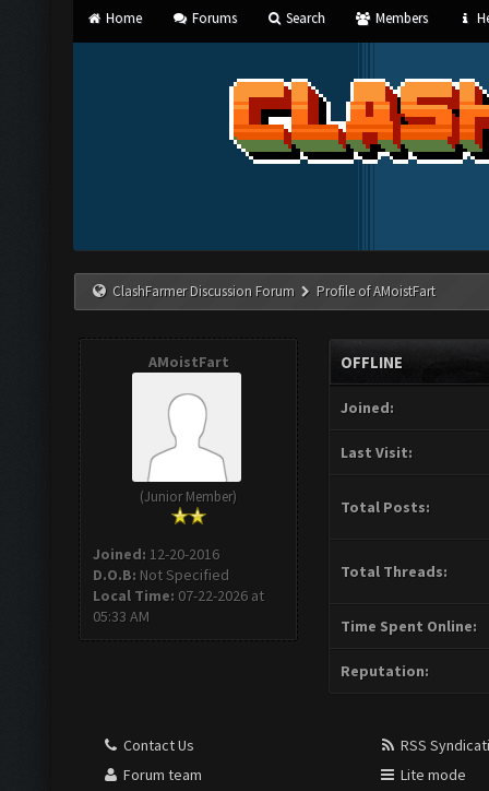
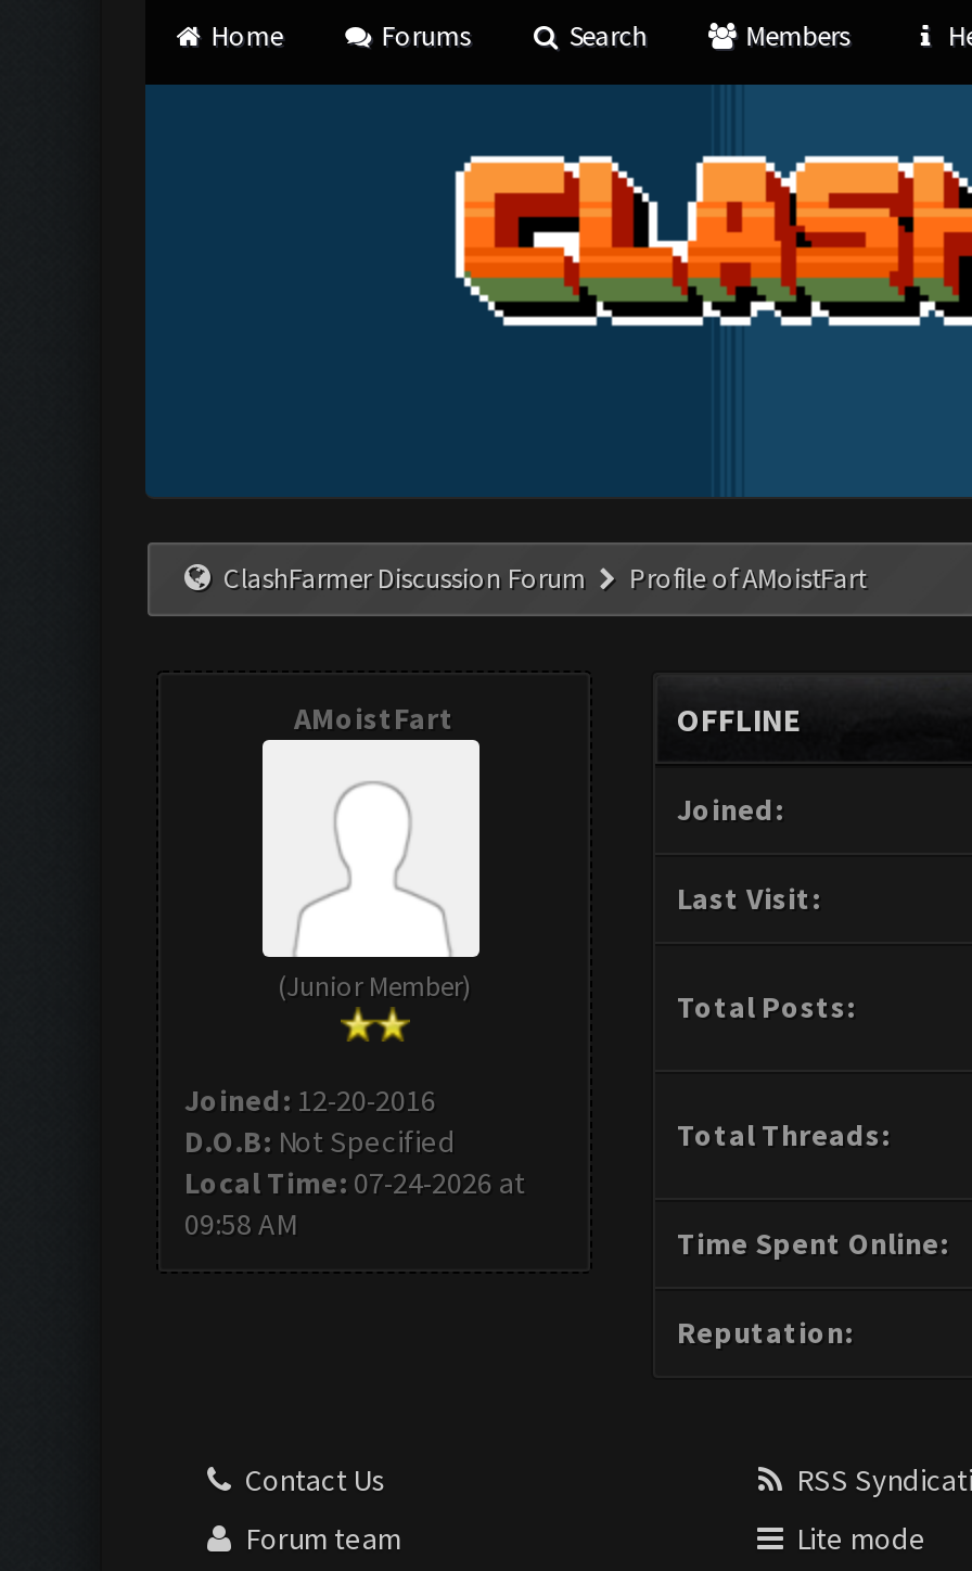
[93,586,264,605] Local Time: 07-22-2026 at -> [184,1163,525,1202] Local Time: 07-24-2026 at
[93,606,150,626] 05:33 AM -> [184,1204,297,1243] 09:58 AM

